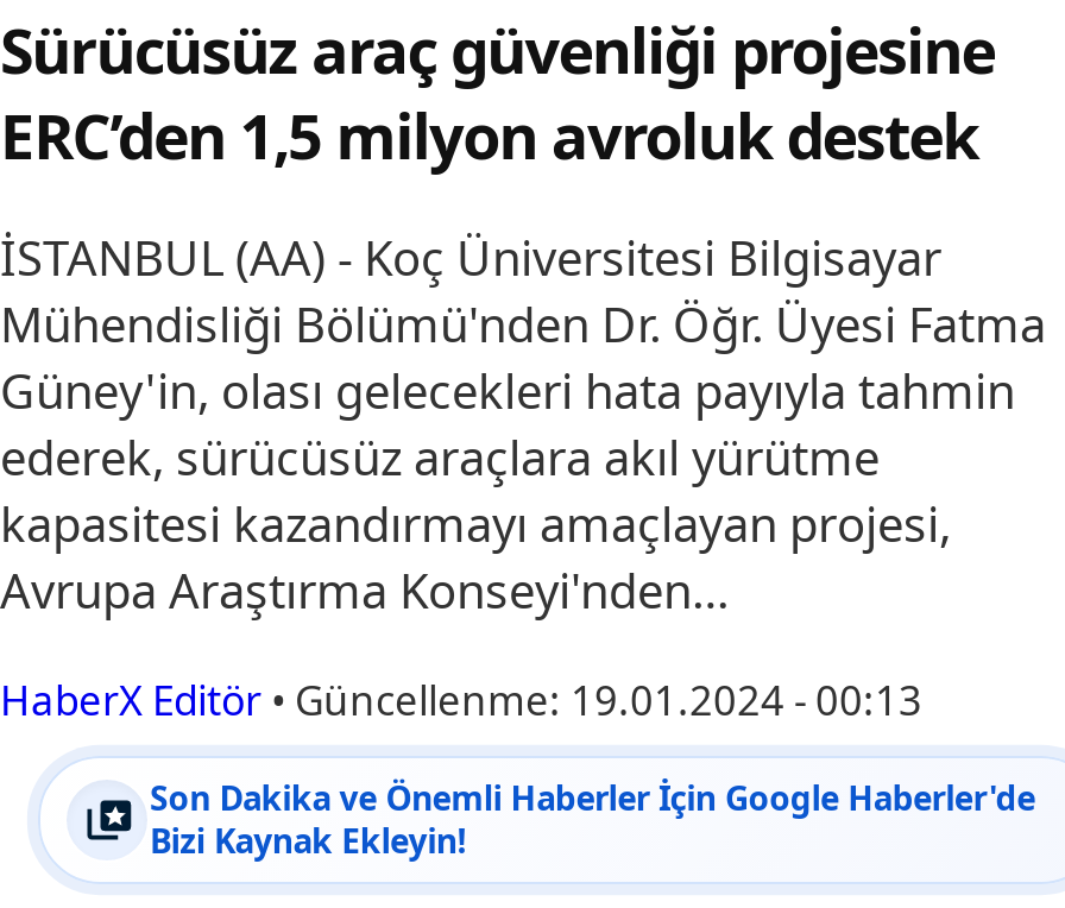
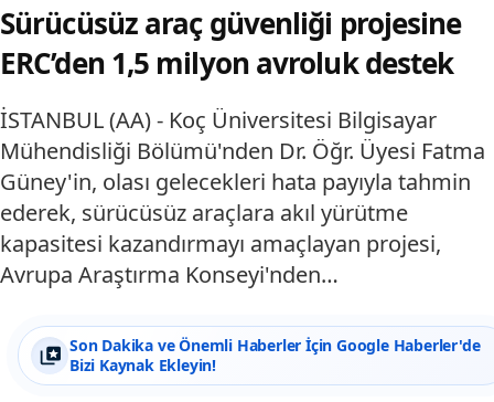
[0,673,922,727] HaberX Editör • Güncellenme: 19.01.2024 - 00:13 -> none

